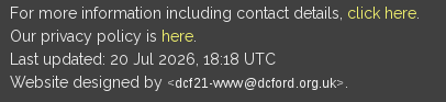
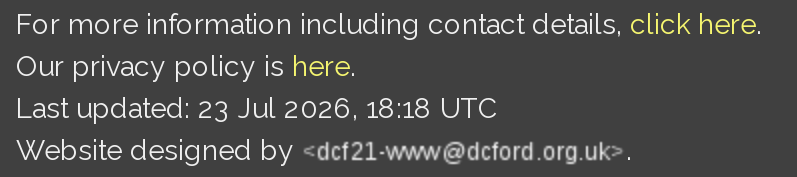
[10,50,276,68] Last updated: 20 Jul 2026, 18:18 UTC -> [16,92,498,124] Last updated: 23 Jul 2026, 18:18 UTC

